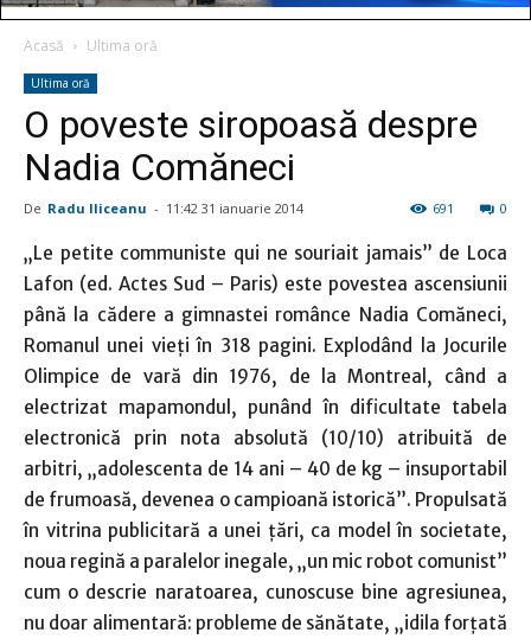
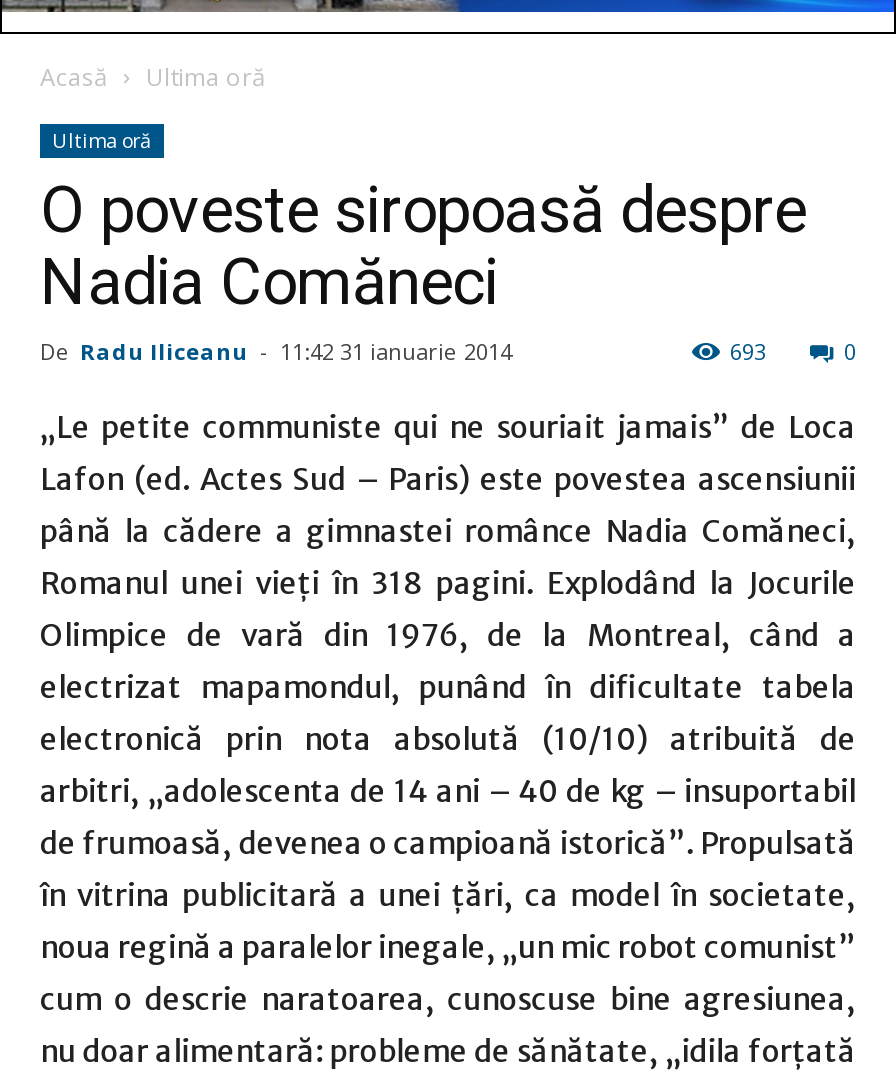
[433,199,454,217] 691 -> [730,336,766,366] 693

